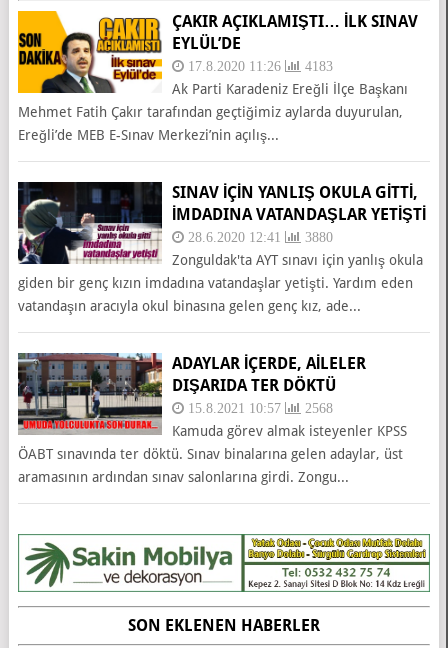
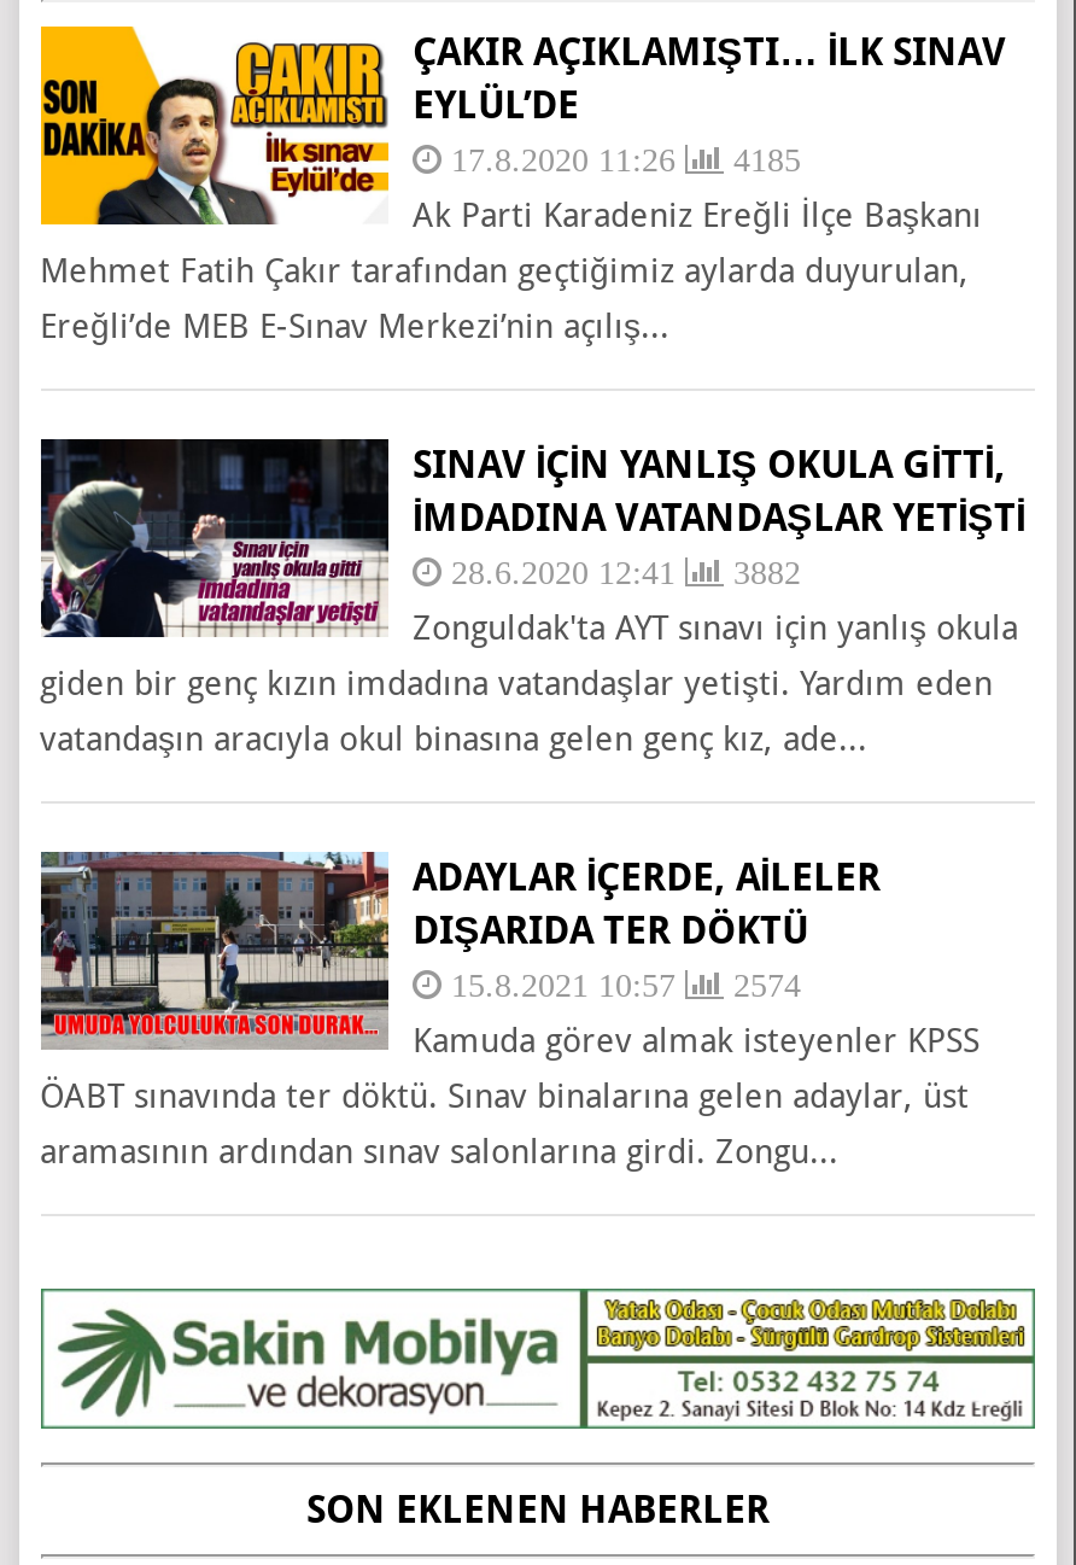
[184,59,333,73] 17.8.2020 11:26 4183 -> [441,142,801,176] 17.8.2020 11:26 4185
[184,230,333,244] 28.6.2020 12:41 3880 -> [441,555,801,588] 28.6.2020 12:41 3882
[184,401,333,415] 15.8.2021 10:57 2568 -> [441,967,801,1001] 15.8.2021 10:57 2574

